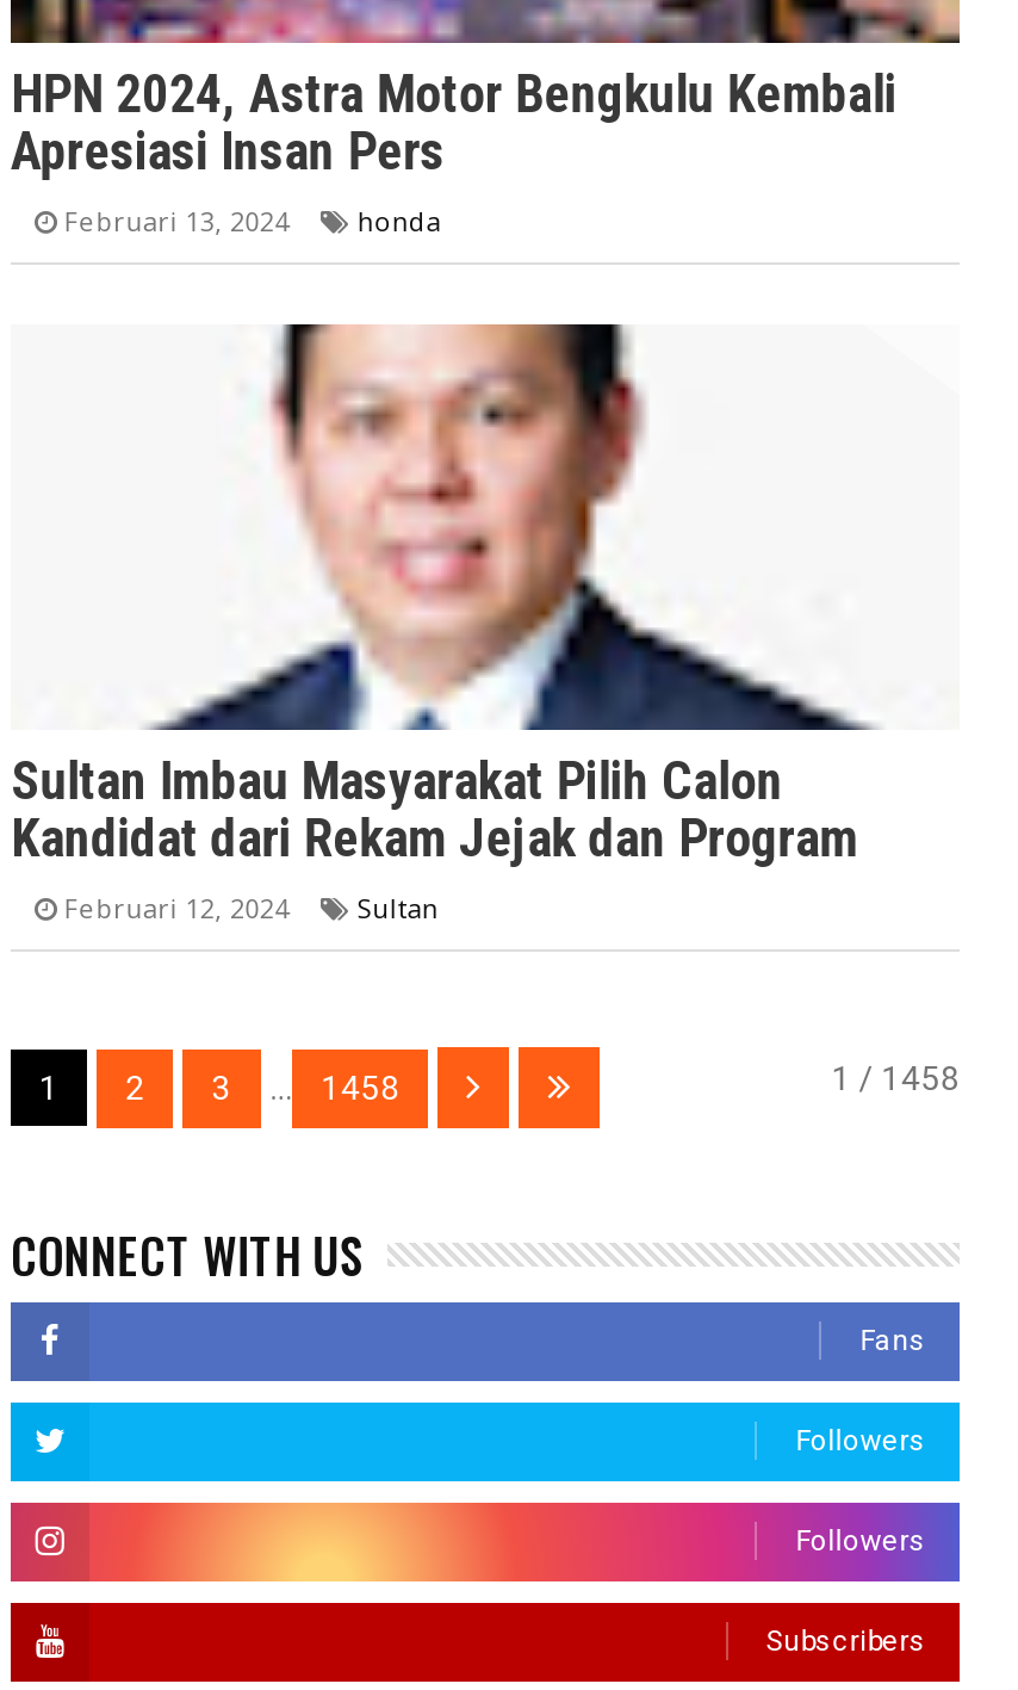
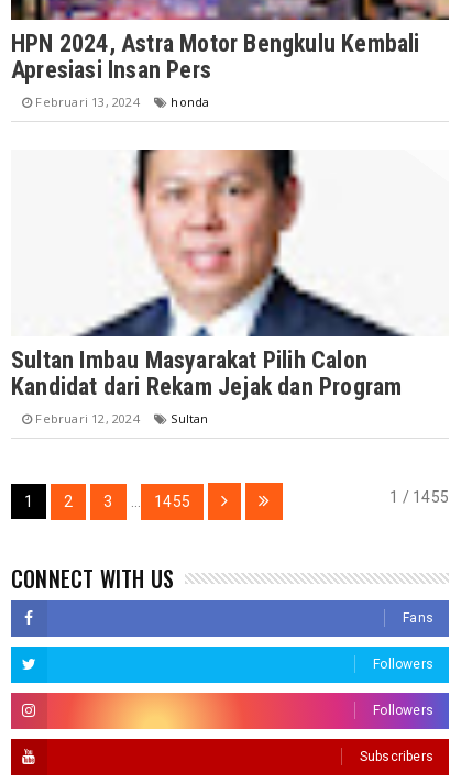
[321,1069,399,1108] 1458 -> [154,493,190,511] 1455
[832,1060,960,1098] 1 / 1458 -> [390,489,449,506] 1 / 1455

